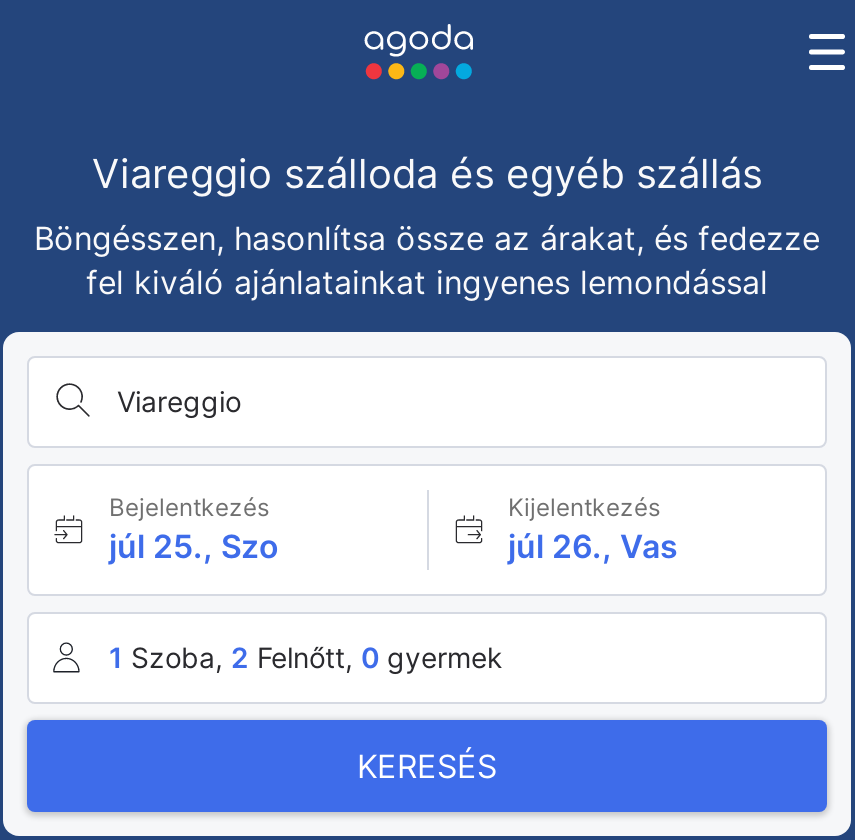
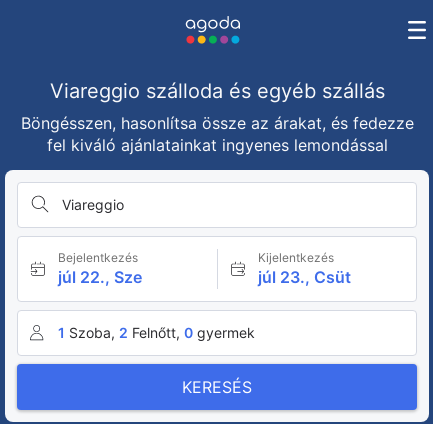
[109,526,279,566] júl 25., Szo -> [58,267,142,287] júl 22., Sze
[508,526,678,566] júl 26., Vas -> [257,267,350,287] júl 23., Csüt

